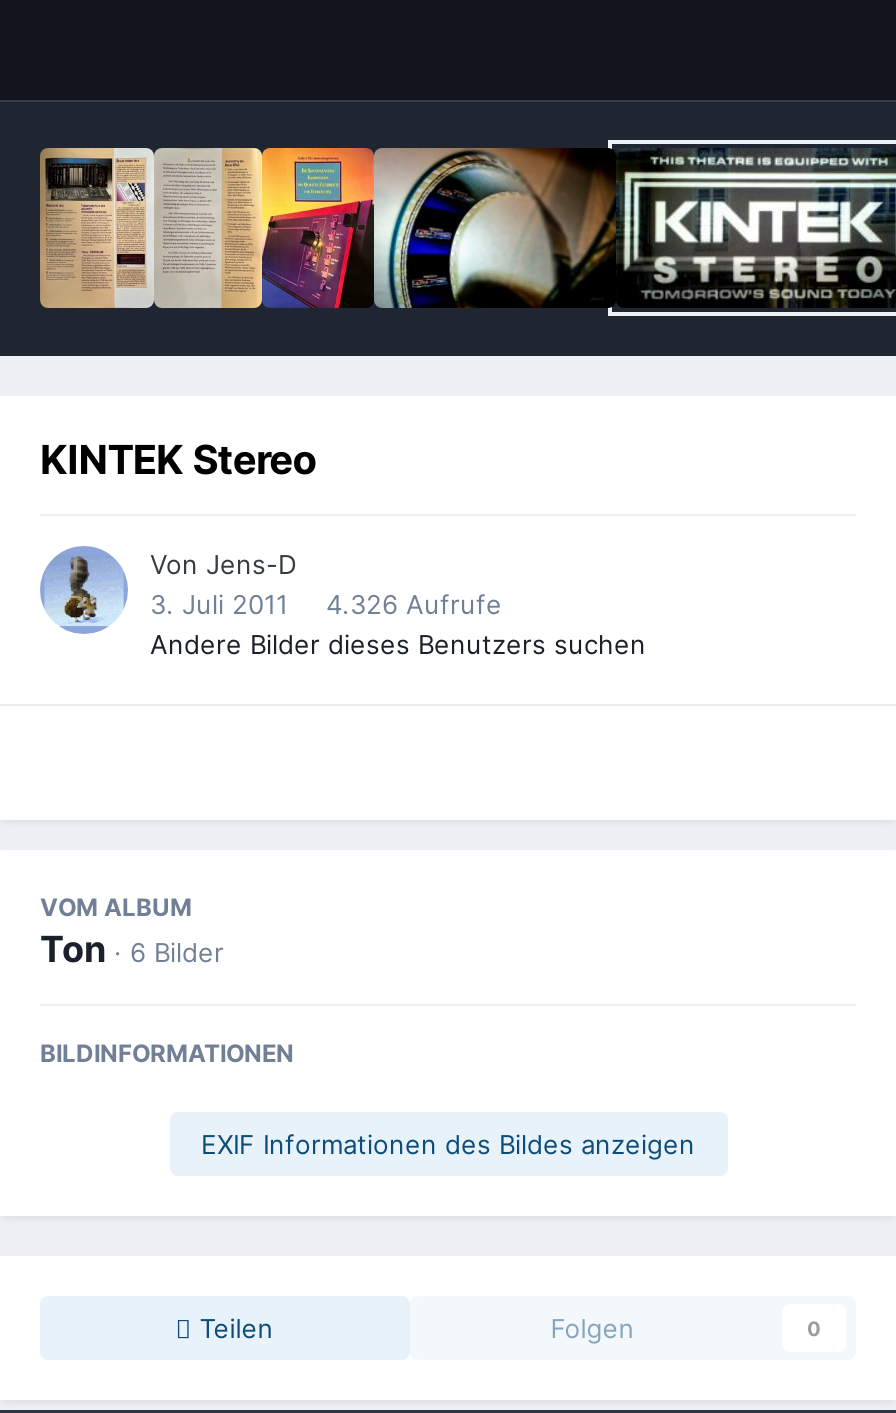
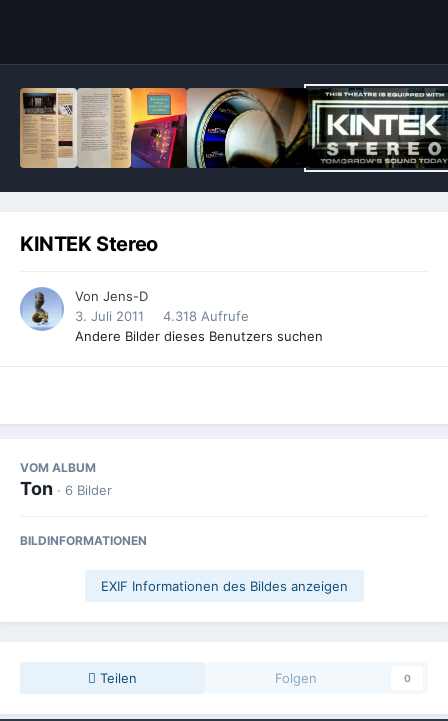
[150,588,502,620] 3. Juli 2011 4.326 Aufrufe -> [75,308,249,324] 3. Juli 2011 4.318 Aufrufe

